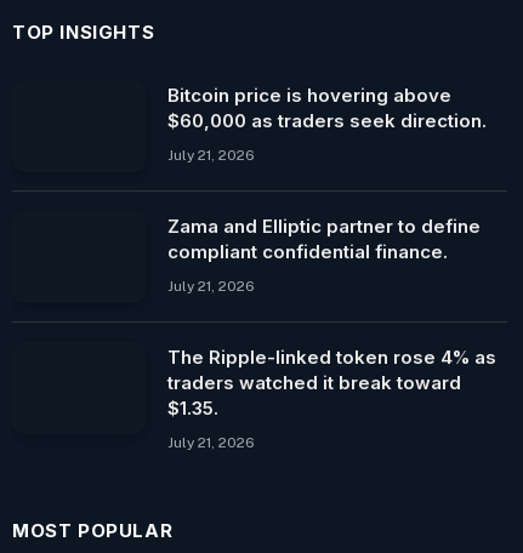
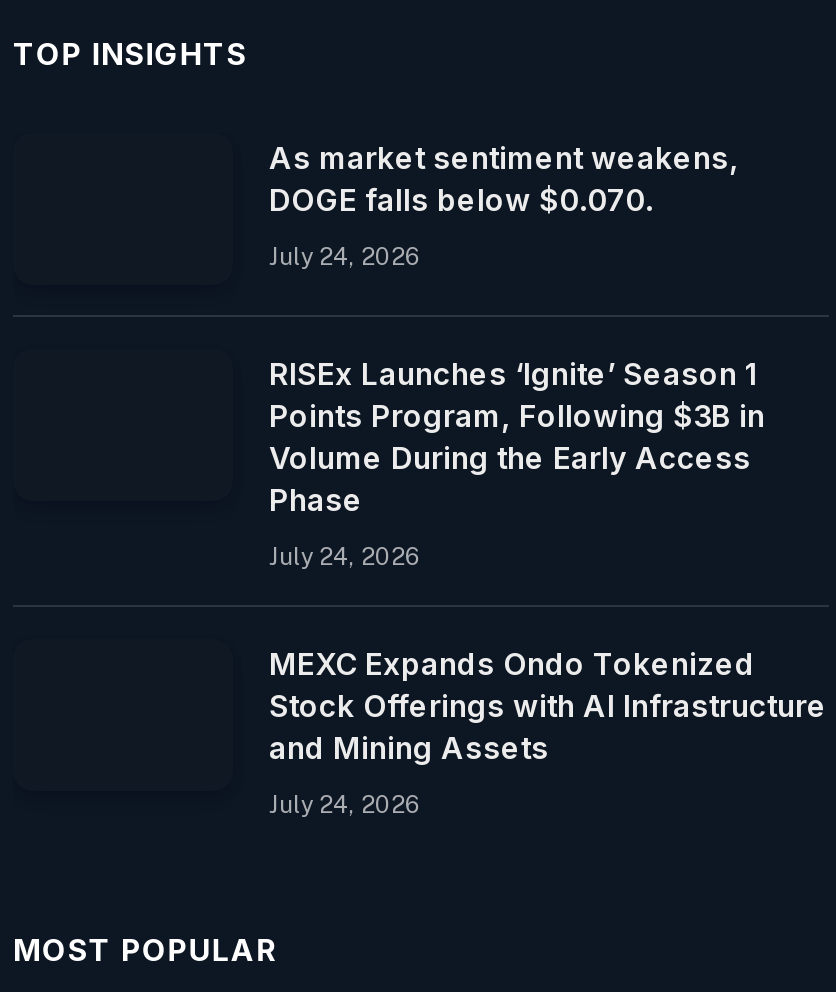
[167,83,487,132] Bitcoin price is hovering above | $60,000 as traders seek direction. -> [269,139,739,219] As market sentiment weakens, | DOGE falls below $0.070.
[167,146,255,163] July 21, 2026 -> [269,243,421,271] July 24, 2026
[167,214,481,263] Zama and Elliptic partner to define | compliant confidential finance. -> [269,355,765,519] RISEx Launches ‘Ignite’ Season 1 | Points Program, Following $3B in | Volume During the Early Access | Phase
[167,277,255,294] July 21, 2026 -> [269,543,421,571] July 24, 2026
[167,345,496,419] The Ripple-linked token rose 4% as | traders watched it break toward | $1.35. -> [269,645,827,767] MEXC Expands Ondo Tokenized | Stock Offerings with AI Infrastructure | and Mining Assets
[167,434,255,451] July 21, 2026 -> [269,791,421,819] July 24, 2026

